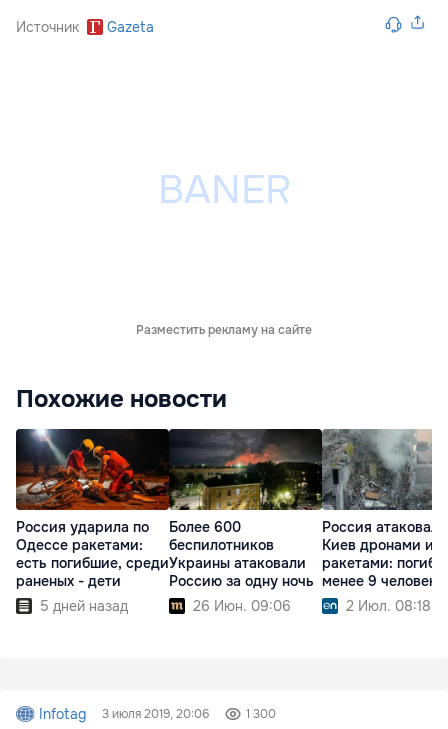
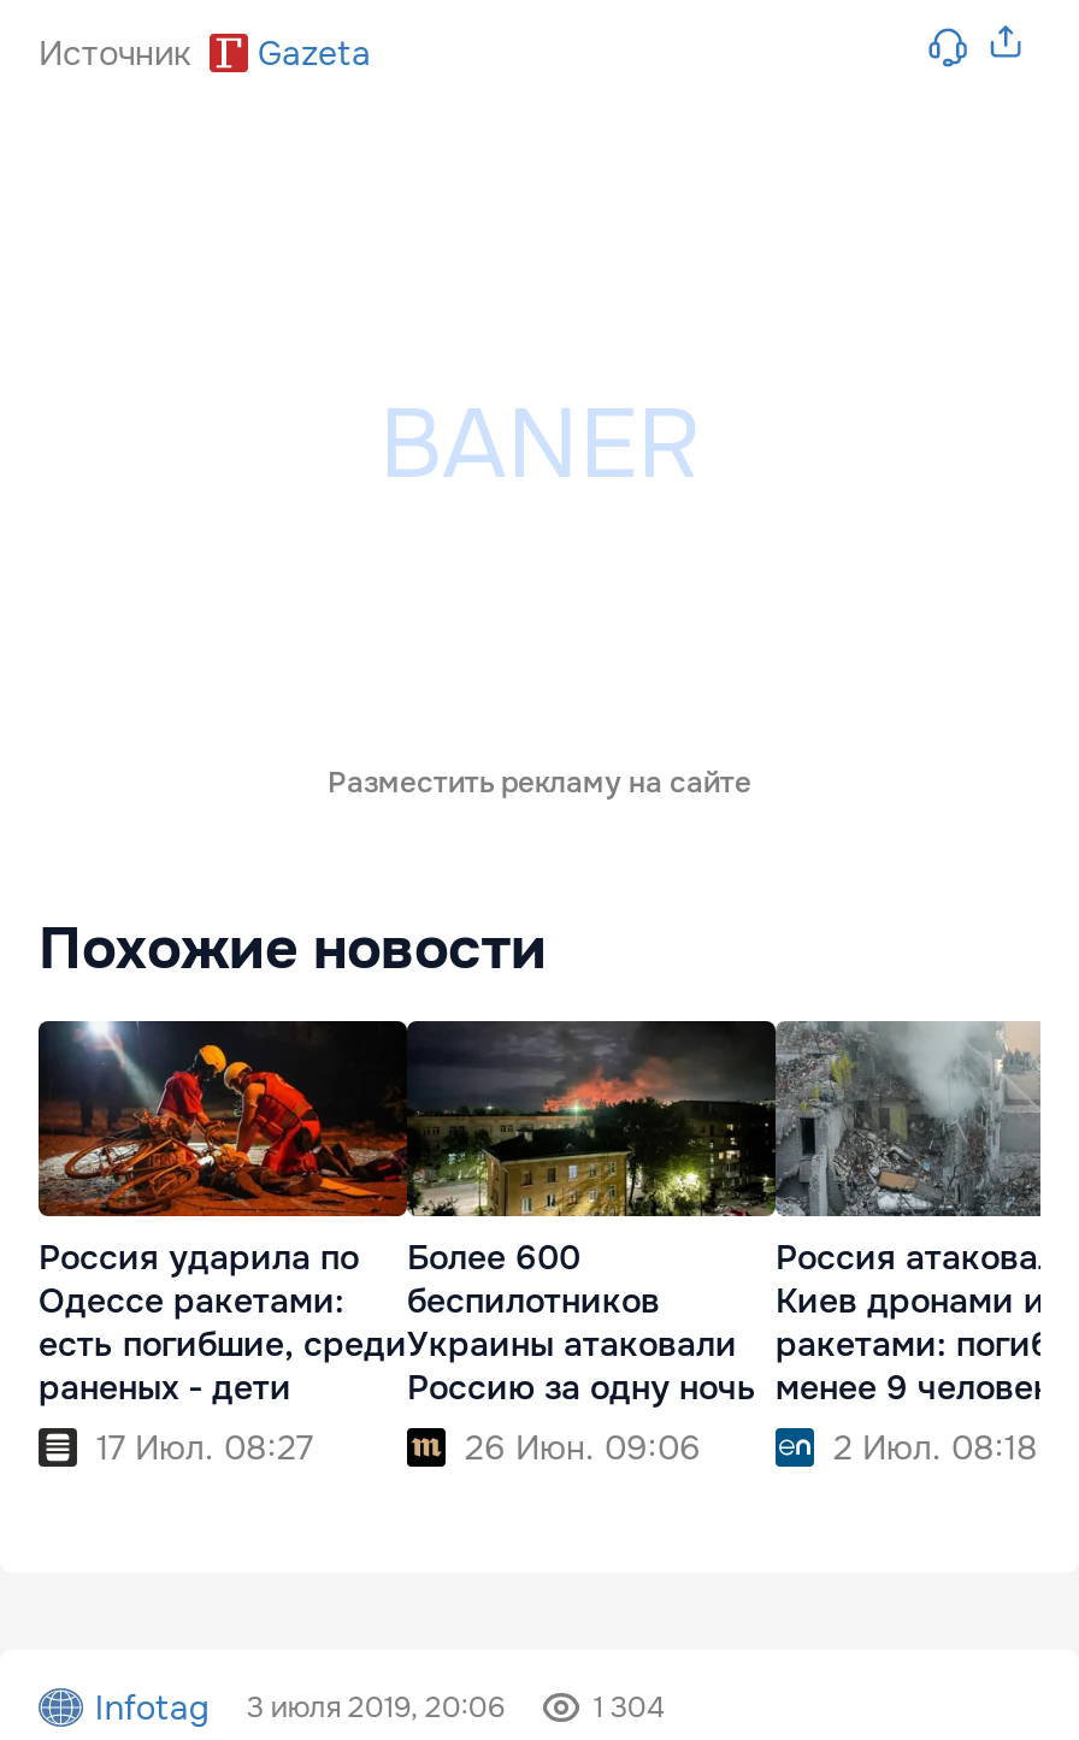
[40,597,128,615] 5 дней назад -> [96,1425,313,1468] 17 Июл. 08:27
[246,706,276,722] 1 300 -> [593,1689,666,1728] 1 304

